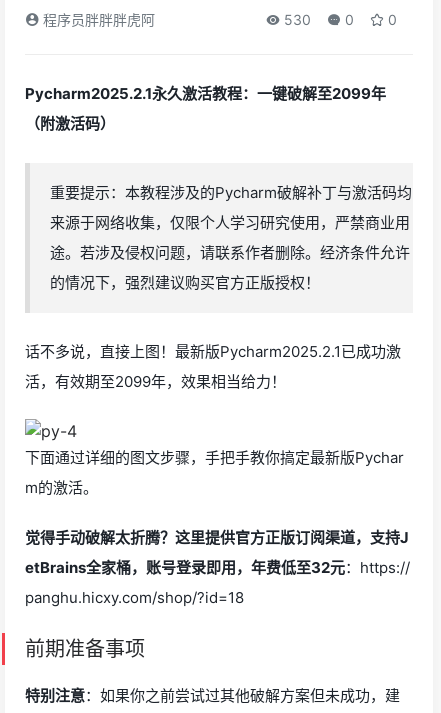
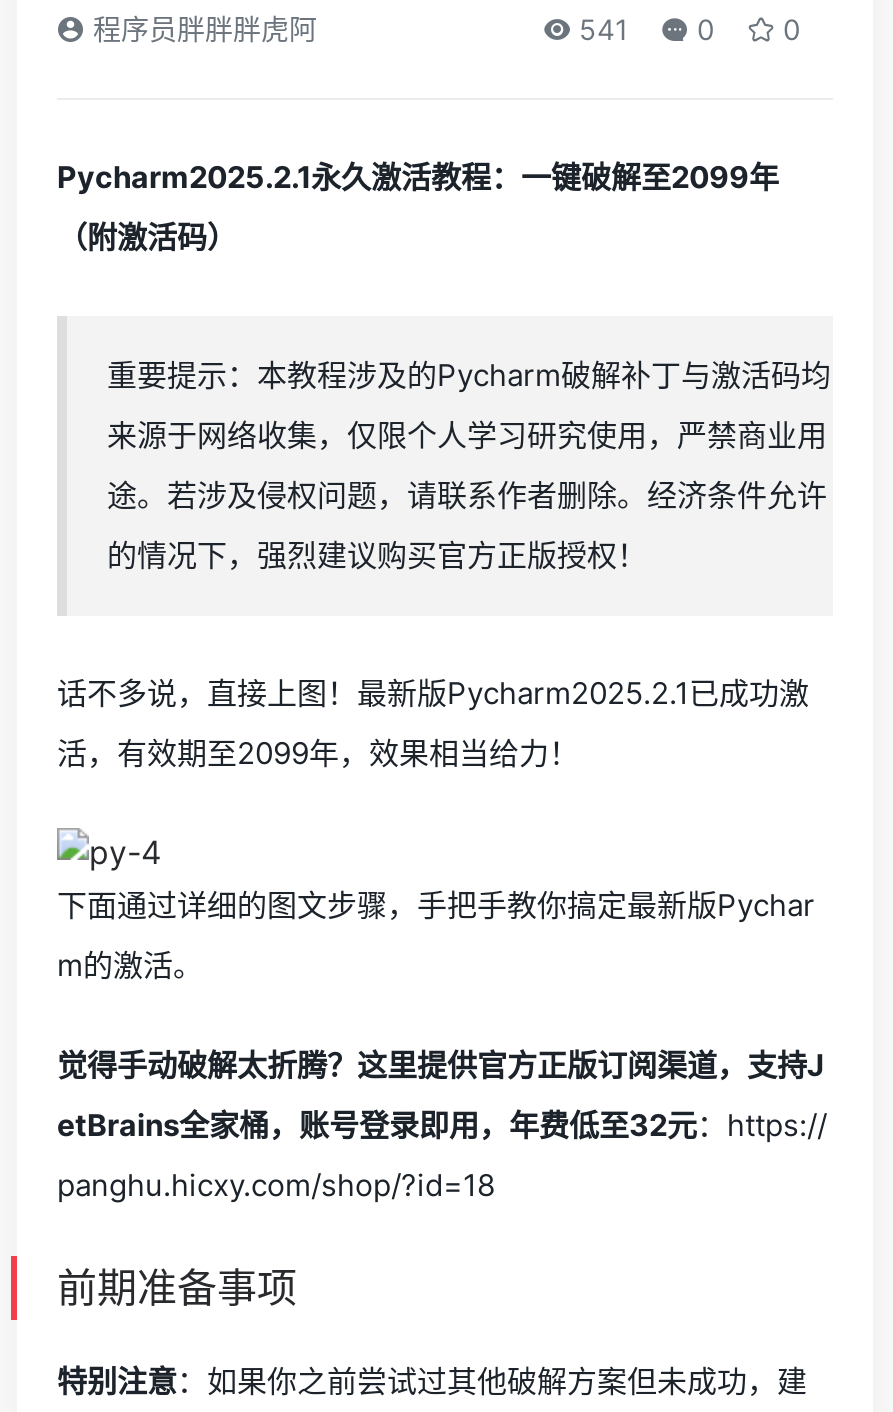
[280,11,397,28] 530 0 0 -> [571,12,801,46] 541 0 0

